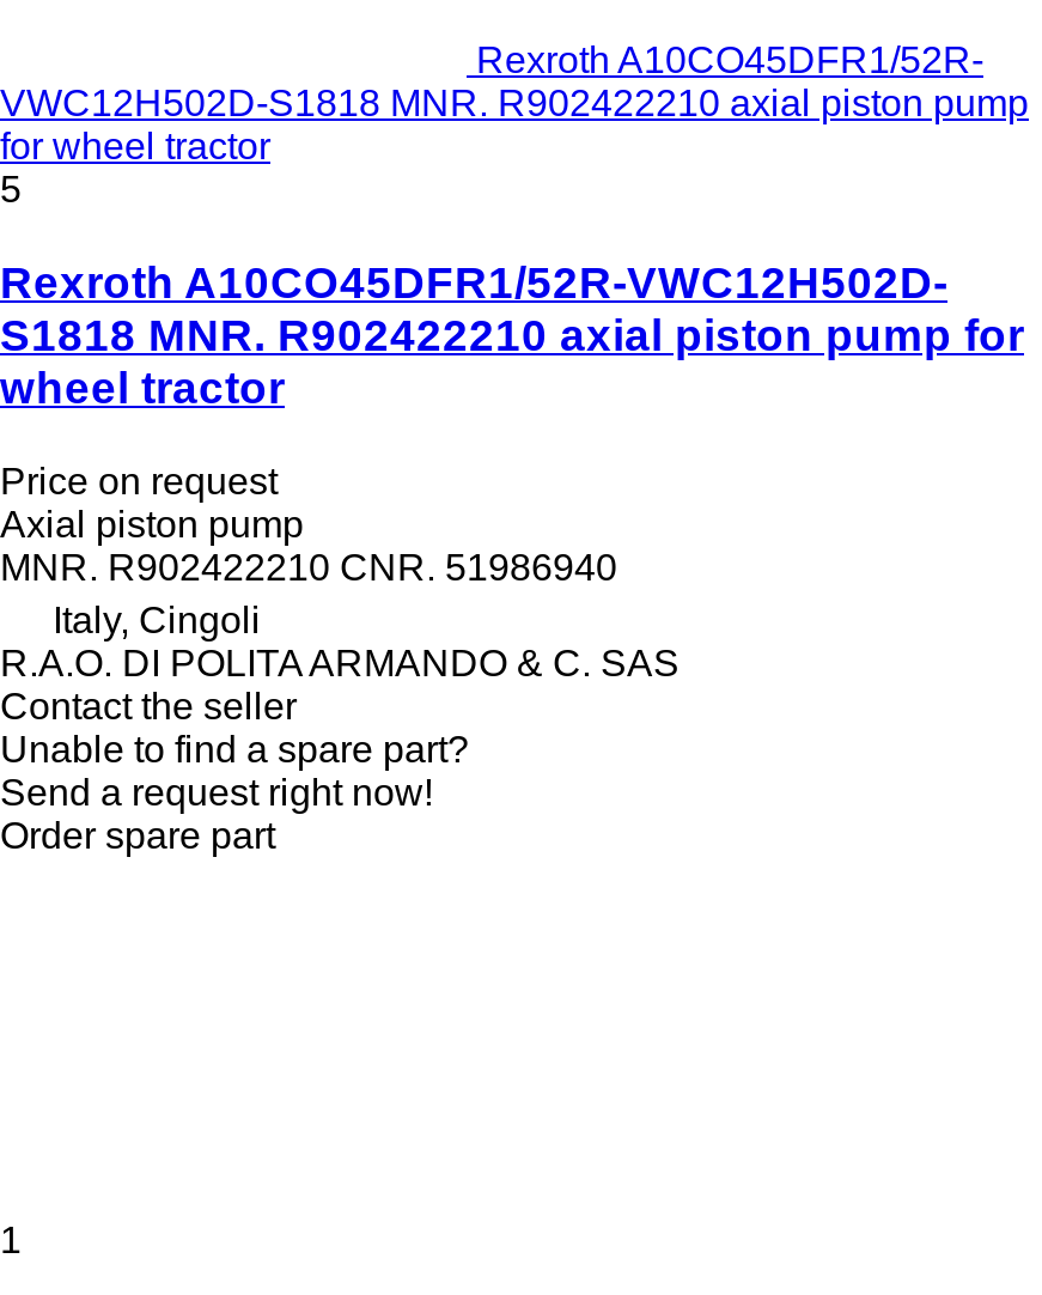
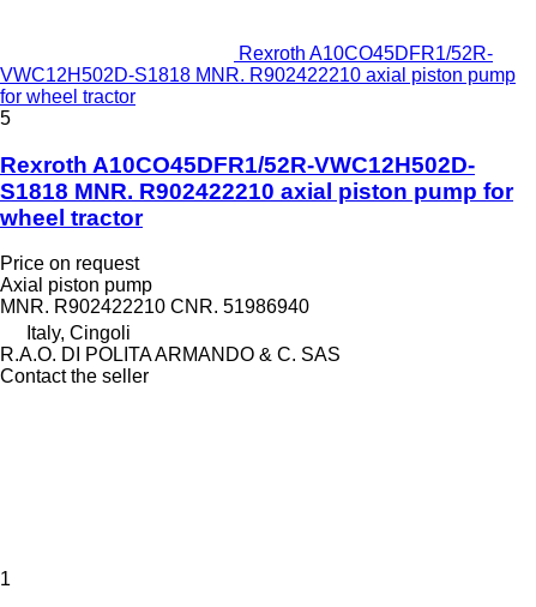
[0,728,469,855] Unable to find a spare part? | Send a request right now! | Order spare part -> none

